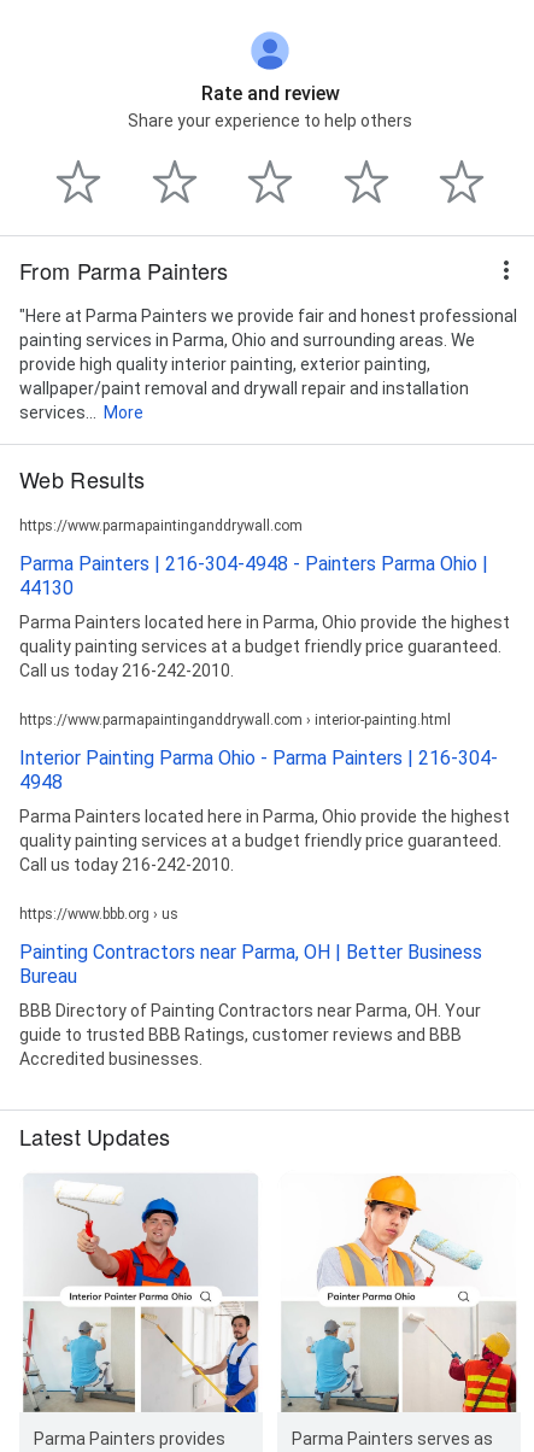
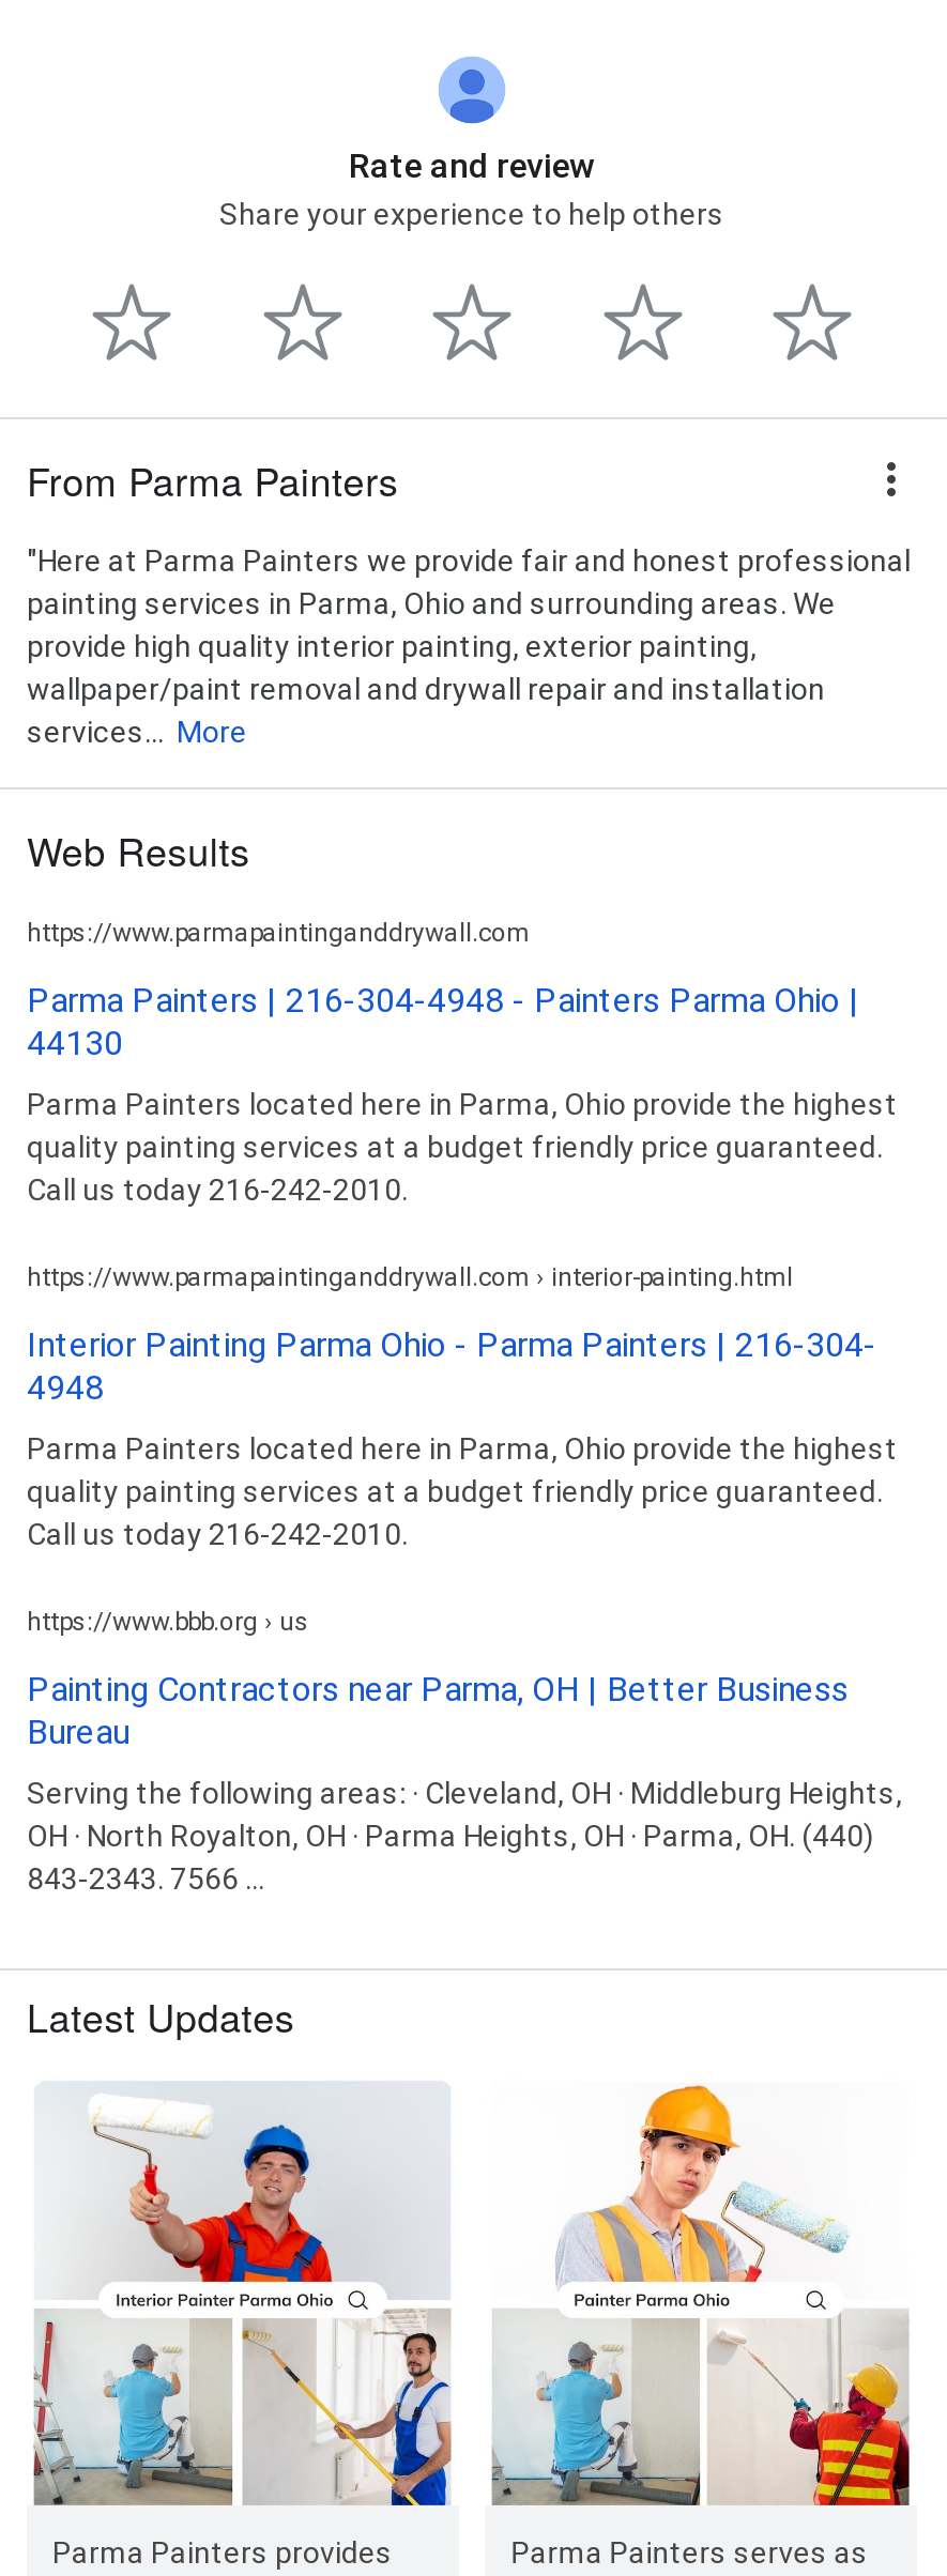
[19,1001,481,1068] BBB Directory of Painting Contractors near Parma, OH. Your | guide to trusted BBB Ratings, customer reviews and BBB | Accredited businesses. -> [27,1775,902,1895] Serving the following areas: · Cleveland, OH · Middleburg Heights, | OH · North Royalton, OH · Parma Heights, OH · Parma, OH. (440) | 843-2343. 7566 ...

